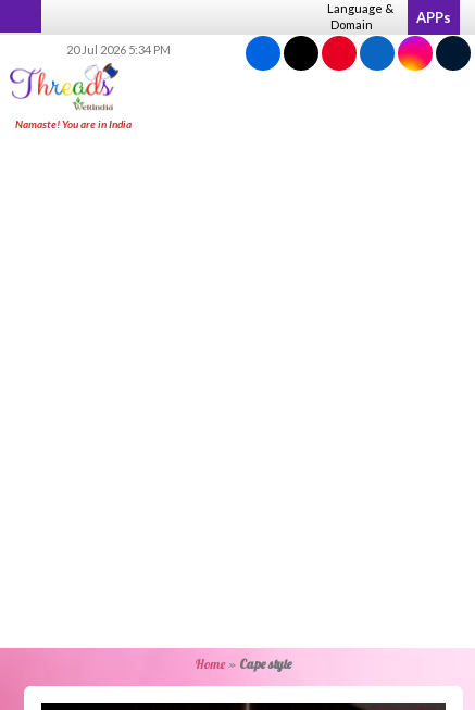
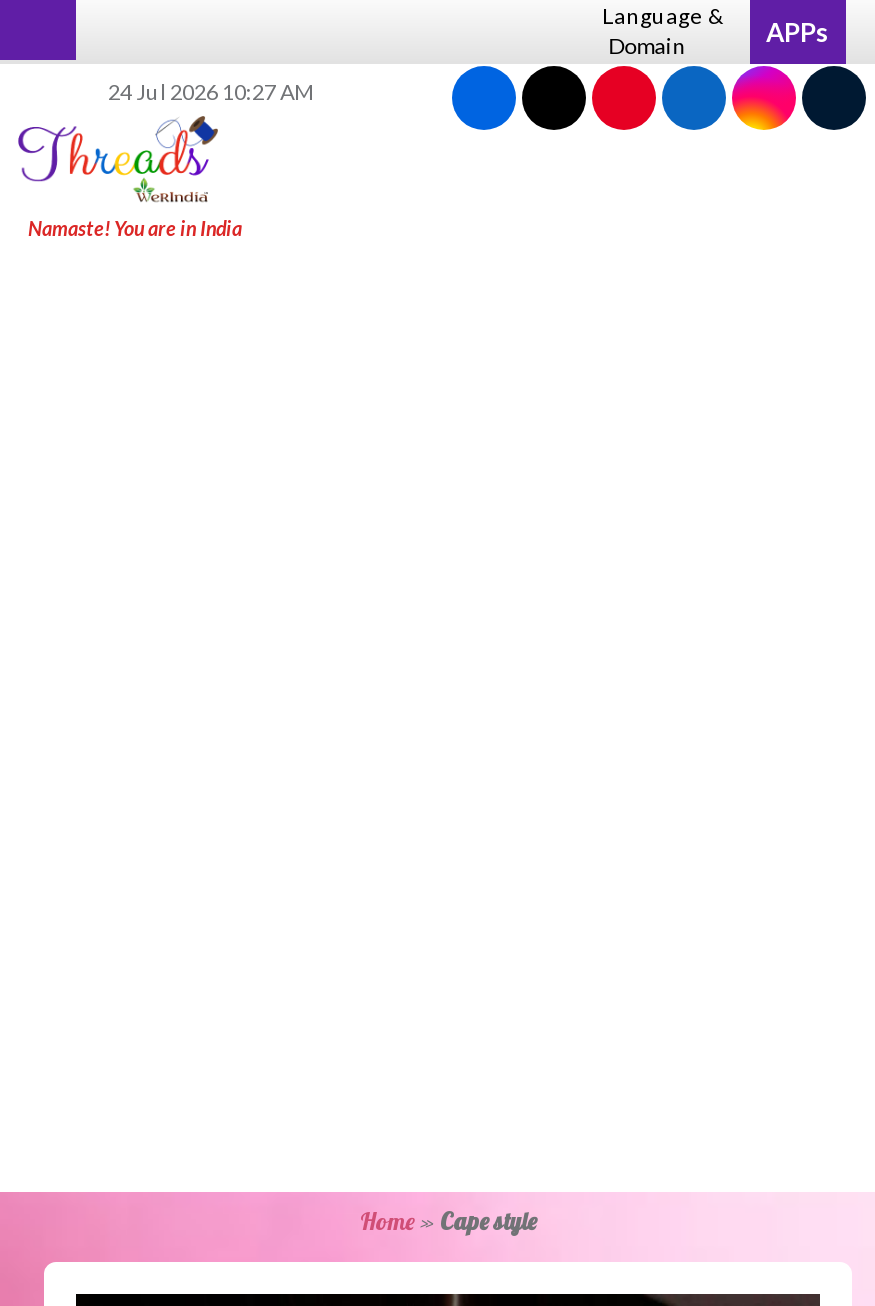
[66,42,171,57] 20 Jul 2026 5:34 PM -> [108,78,314,104] 24 Jul 2026 10:27 AM

